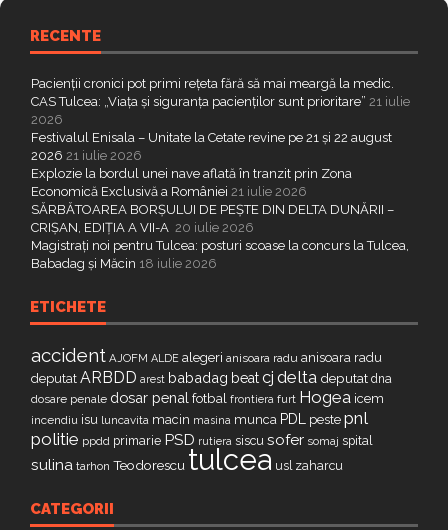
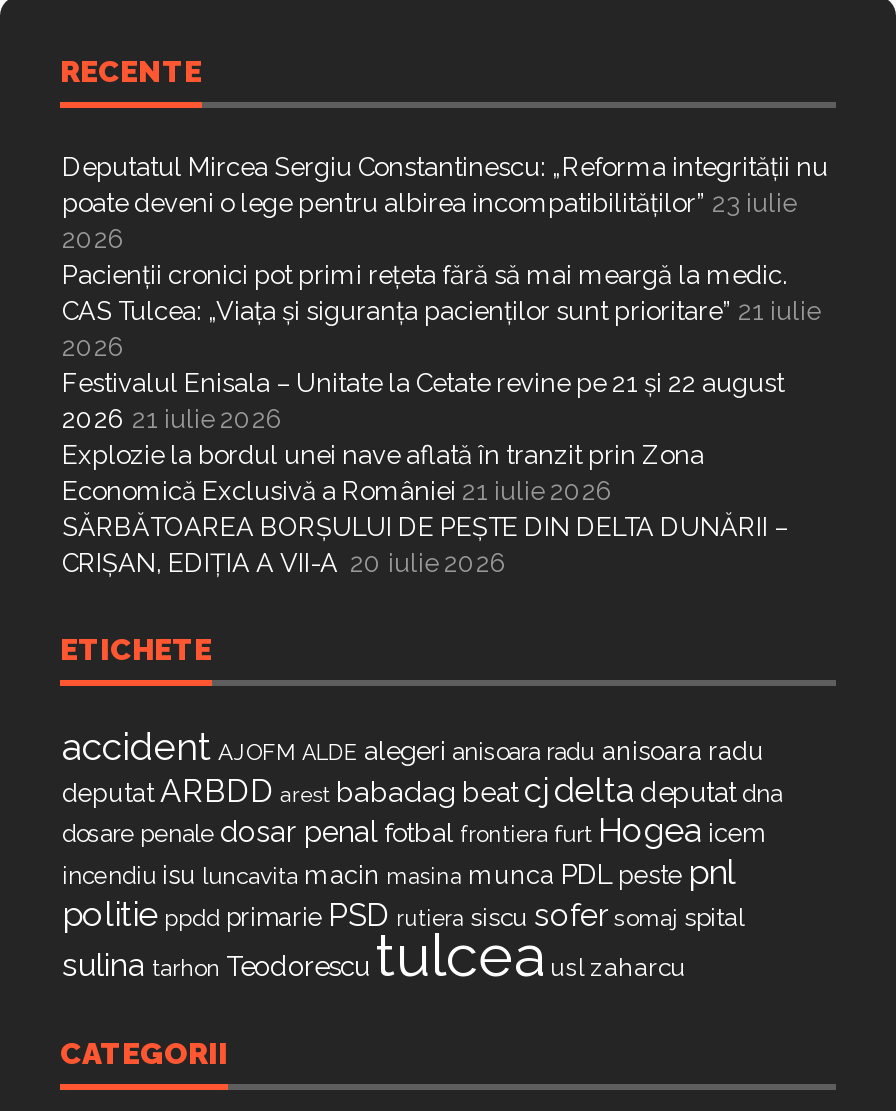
none -> [62,151,828,253] Deputatul Mircea Sergiu Constantinescu: „Reforma integrității nu | poate deveni o lege pentru albirea incompatibilităților” 23 iulie | 2026
moved [31,75,410,234] -> [62,259,820,577]: Pacienții cronici pot primi rețeta fără să mai meargă la medic. | CAS Tulcea: „Viața și siguranța pacienților sunt prioritare” 21 iulie | 2026 | ... | SĂRBĂTOAREA BORȘULUI DE PEȘTE DIN DELTA DUNĂRII – | CRIȘAN, EDIȚIA A VII-A 20 iulie 2026
[31,237,409,270] Magistrați noi pentru Tulcea: posturi scoase la concurs la Tulcea, | Babadag și Măcin 18 iulie 2026 -> none

